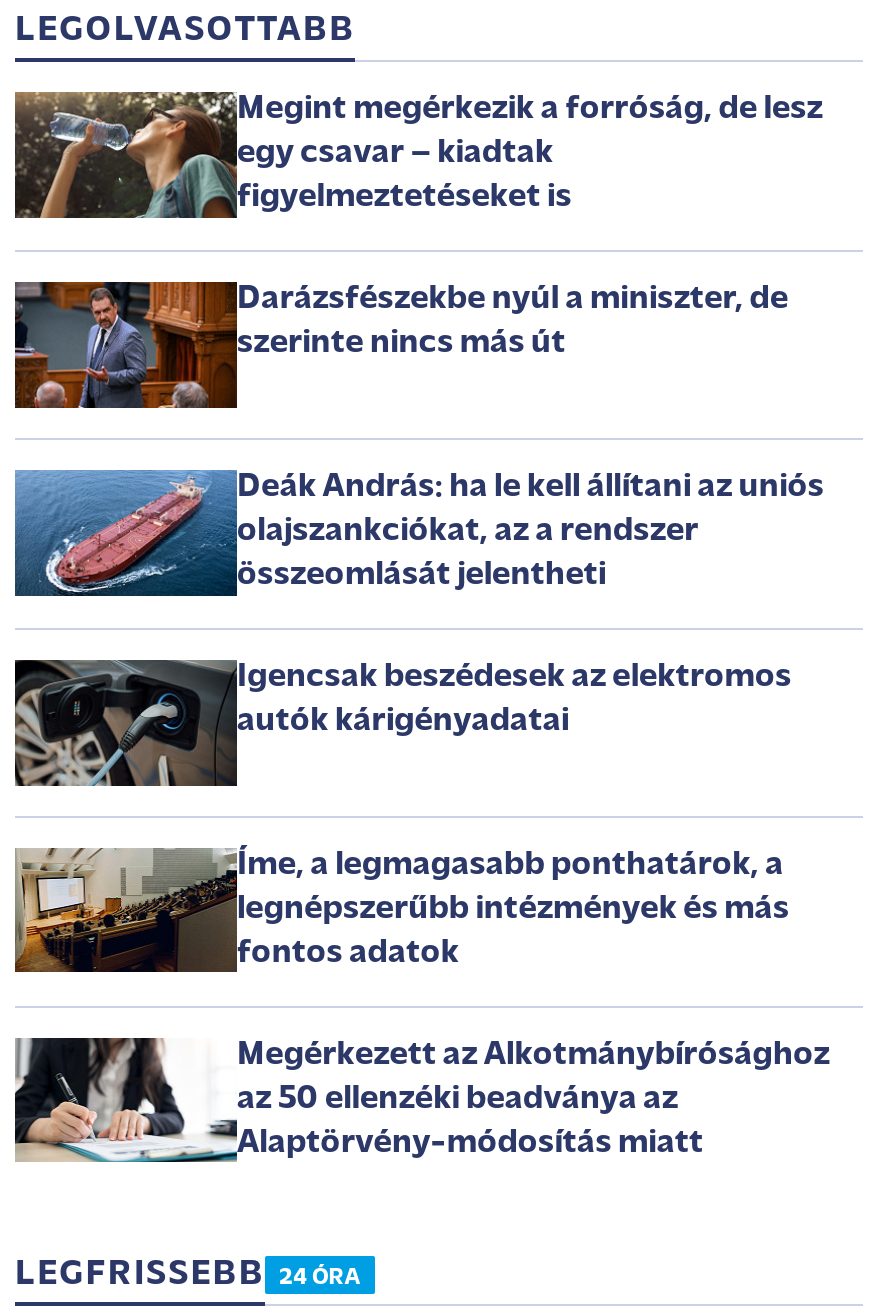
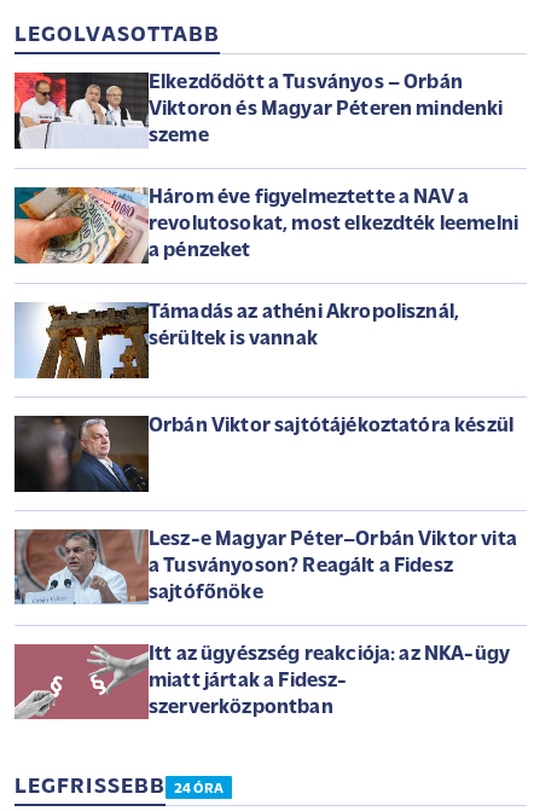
[13,90,823,220] [image] | Megint megérkezik a forróság, de lesz | egy csavar – kiadtak | figyelmeztetéseket is -> [13,71,503,149] [image] | Elkezdődött a Tusványos – Orbán | Viktoron és Magyar Péteren mindenki | szeme
[13,280,788,410] [image] | Darázsfészekbe nyúl a miniszter, de | szerinte nincs más út -> [13,186,518,265] [image] | Három éve figyelmeztette a NAV a | revolutosokat, most elkezdték leemelni | a pénzeket
[13,468,824,598] [image] | Deák András: ha le kell állítani az uniós | olajszankciókat, az a rendszer | összeomlását jelentheti -> [14,301,459,380] [image] | Támadás az athéni Akropolisznál, | sérültek is vannak
[13,660,792,788] [image] | Igencsak beszédesek az elektromos | autók kárigényadatai -> [14,415,514,493] [image] | Orbán Viktor sajtótájékoztatóra készül
[13,847,789,974] [image] | Íme, a legmagasabb ponthatárok, a | legnépszerűbb intézmények és más | fontos adatok -> [13,529,517,606] [image] | Lesz-e Magyar Péter–Orbán Viktor vita | a Tusványoson? Reagált a Fidesz | sajtófőnöke
[13,1036,830,1164] [image] | Megérkezett az Alkotmánybírósághoz | az 50 ellenzéki beadványa az | Alaptörvény-módosítás miatt -> [13,643,510,720] [image] | Itt az ügyészség reakciója: az NKA-ügy | miatt jártak a Fidesz- | szerverközpontban

